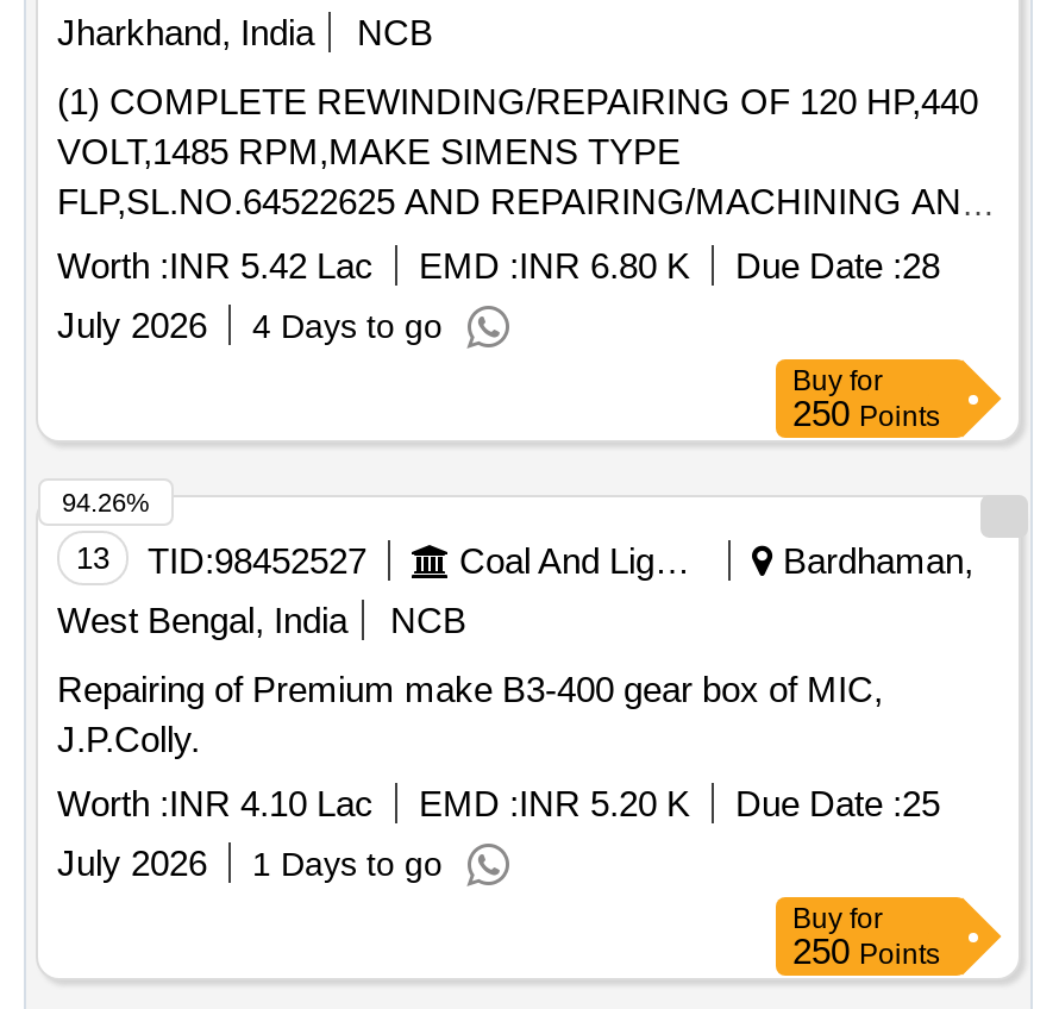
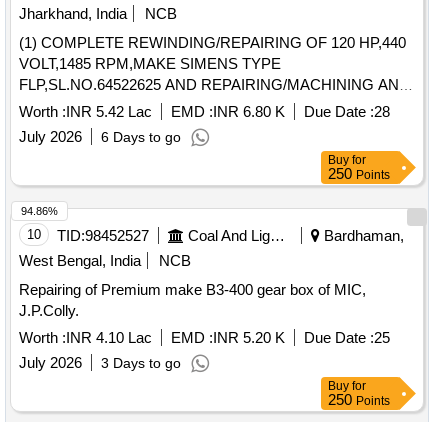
[57,305,443,346] July 2026 4 Days to go -> [19,128,181,145] July 2026 6 Days to go
[62,488,150,517] 94.26% -> [21,205,58,217] 94.86%
[76,541,366,581] 13 TID:98452527 -> [27,227,149,244] 10 TID:98452527
[57,843,443,883] July 2026 1 Days to go -> [19,354,181,371] July 2026 3 Days to go

